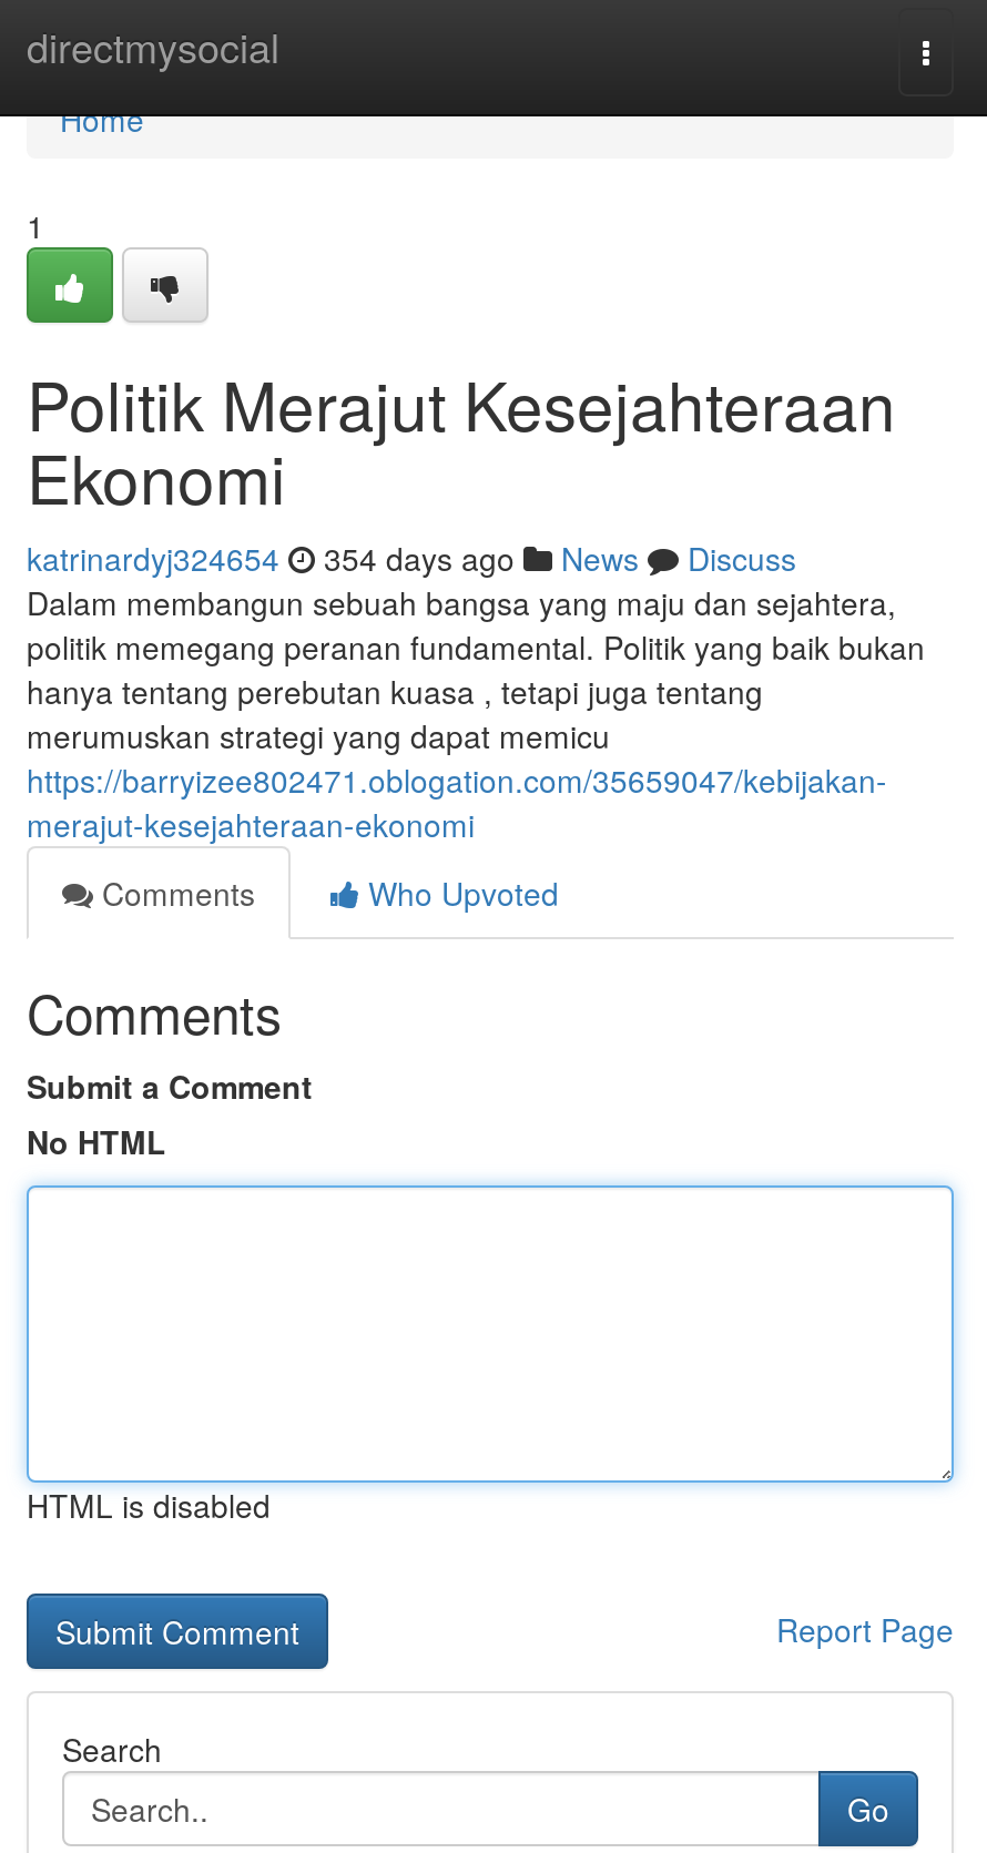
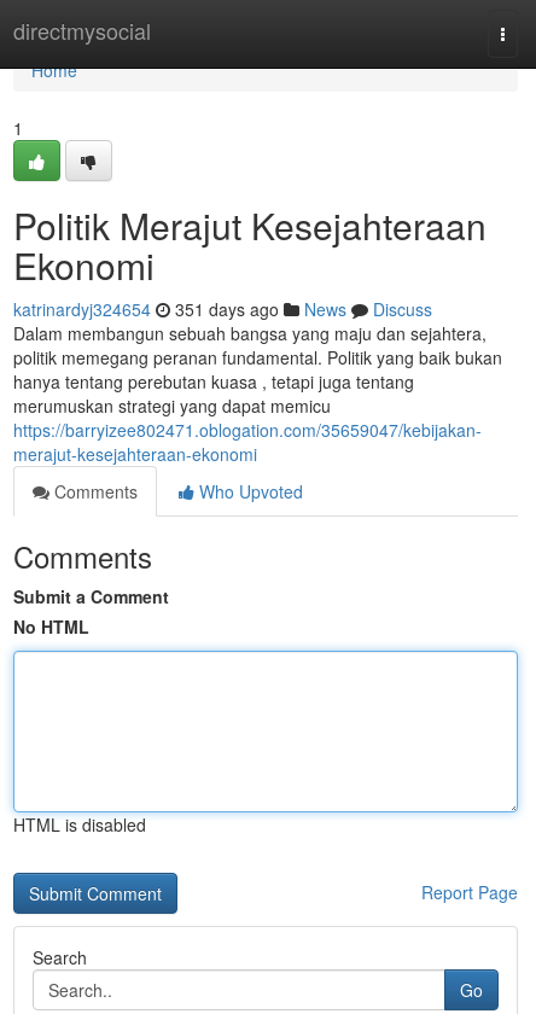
[27,536,796,580] katrinardyj324654 354 days ago News Discuss -> [13,297,432,321] katrinardyj324654 351 days ago News Discuss

